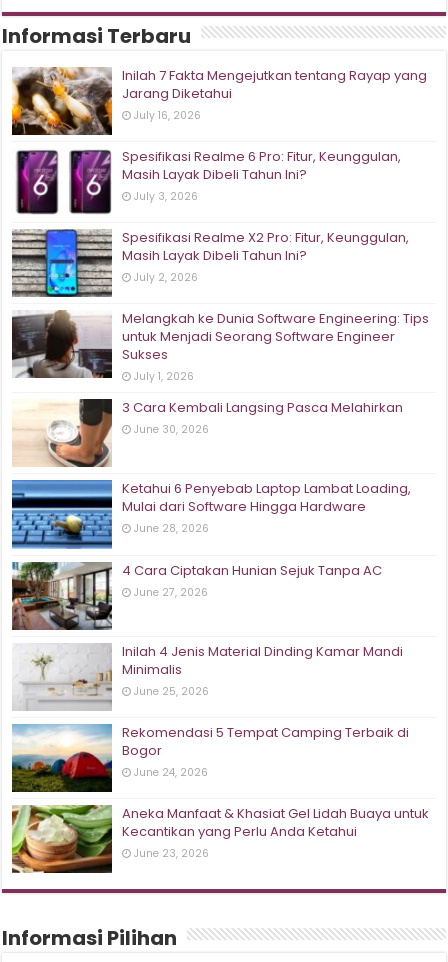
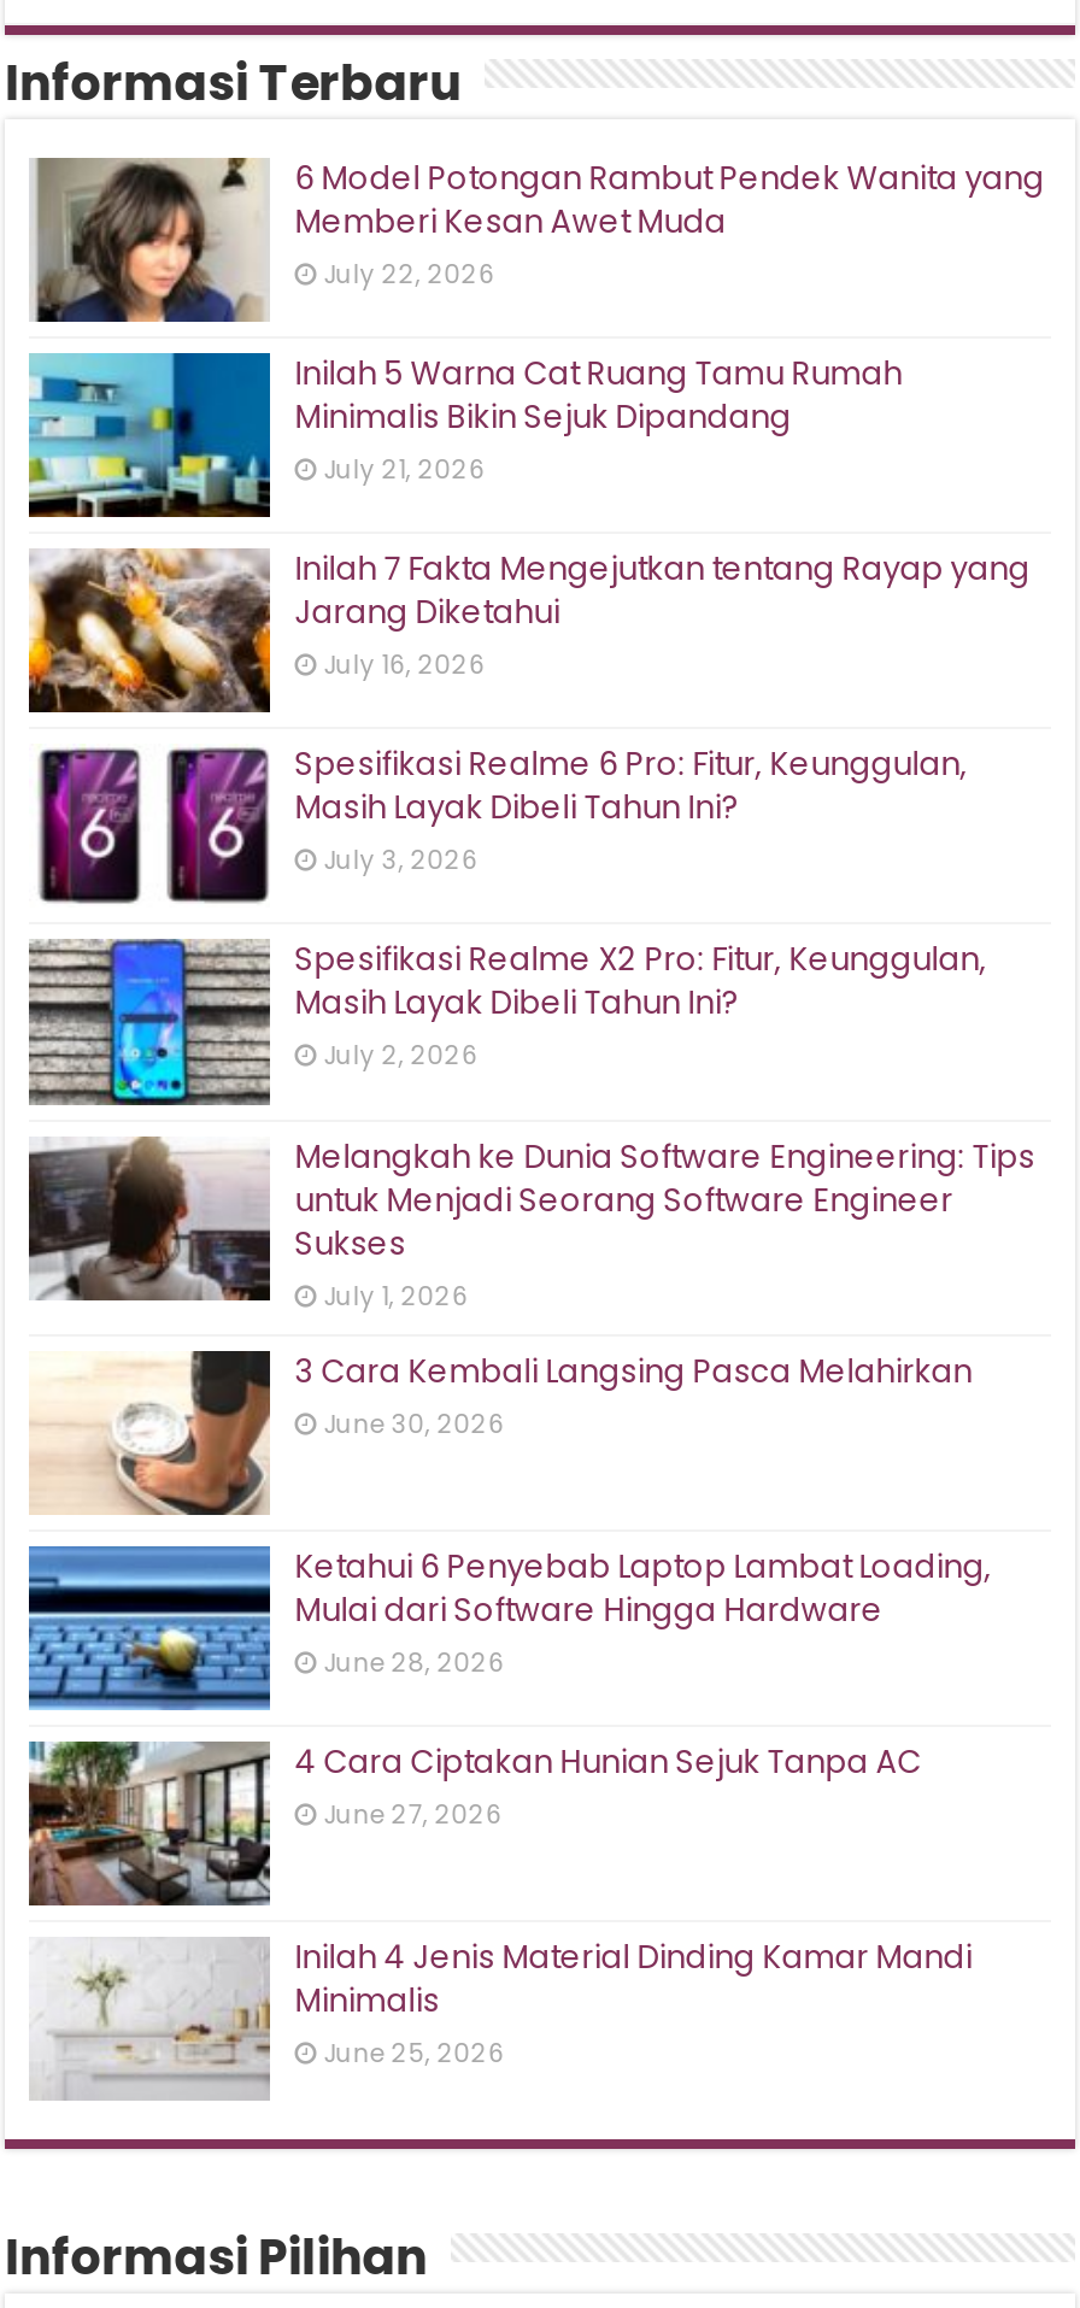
none -> [27,351,272,519] [image]
none -> [29,155,1044,488] [image] | 6 Model Potongan Rambut Pendek Wanita yang | Memberi Kesan Awet Muda | July 22, 2026 | Inilah 5 Warna Cat Ruang Tamu Rumah | Minimalis Bikin Sejuk Dipandang | July 21, 2026
moved [10,65,429,699] -> [24,544,1035,2072]: [image] | Inilah 7 Fakta Mengejutkan tentang Rayap yang | Jarang Diketahui | ... | Minimalis | June 25, 2026
[11,723,429,861] [image] | Rekomendasi 5 Tempat Camping Terbaik di | Bogor | June 24, 2026 | Aneka Manfaat & Khasiat Gel Lidah Buaya untuk | Kecantikan yang Perlu Anda Ketahui | June 23, 2026 -> none
[11,804,112,874] [image] -> none

